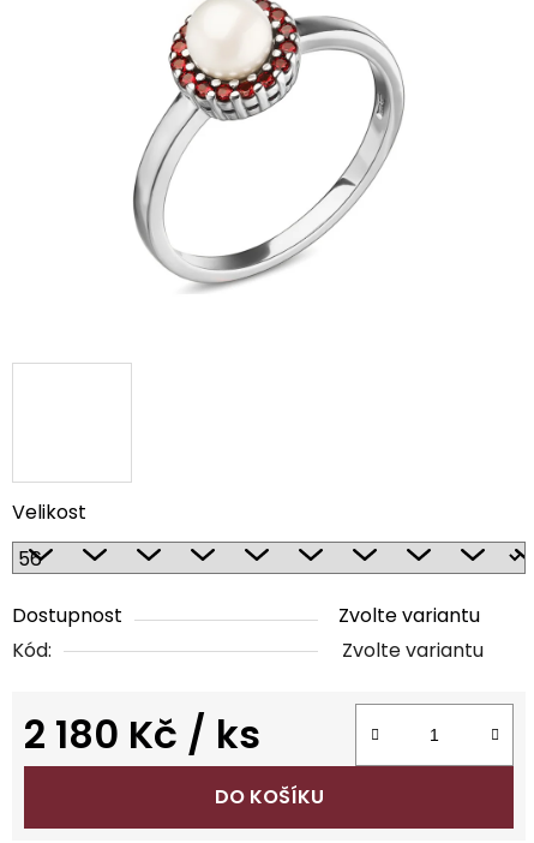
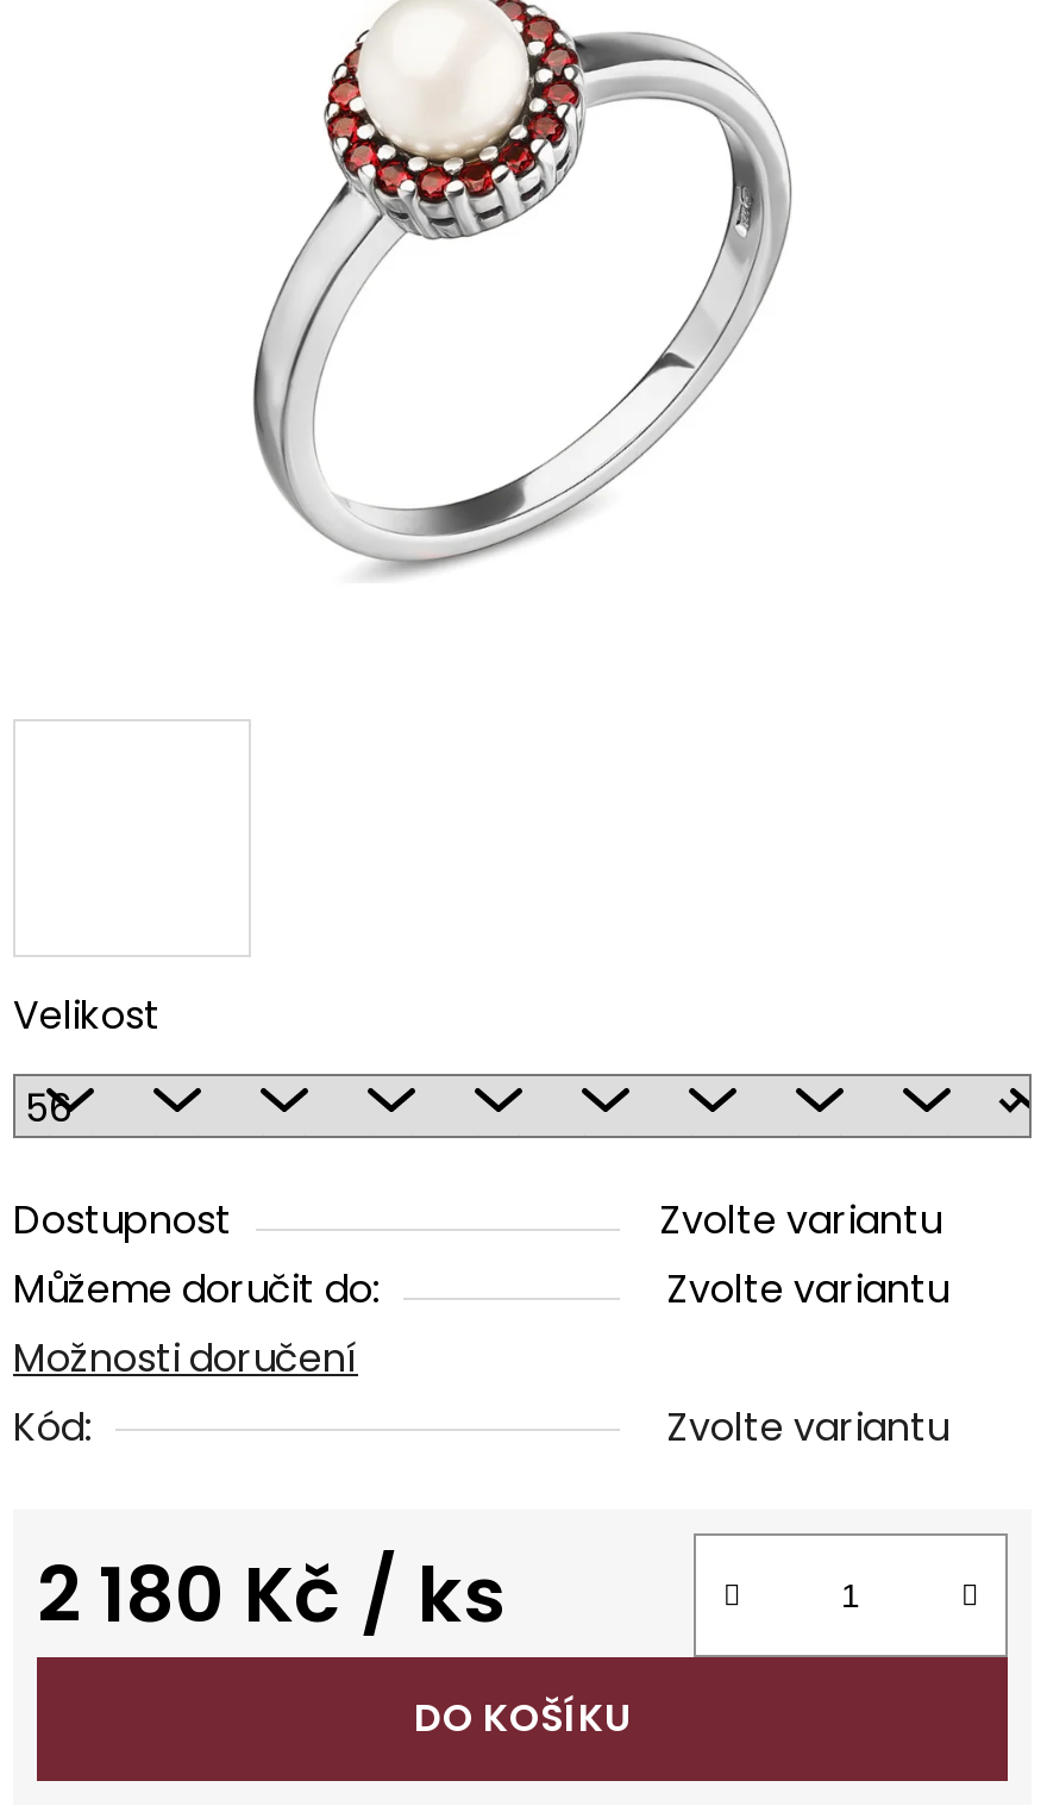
none -> [13,1263,948,1387] Můžeme doručit do: | Zvolte variantu | Možnosti doručení

